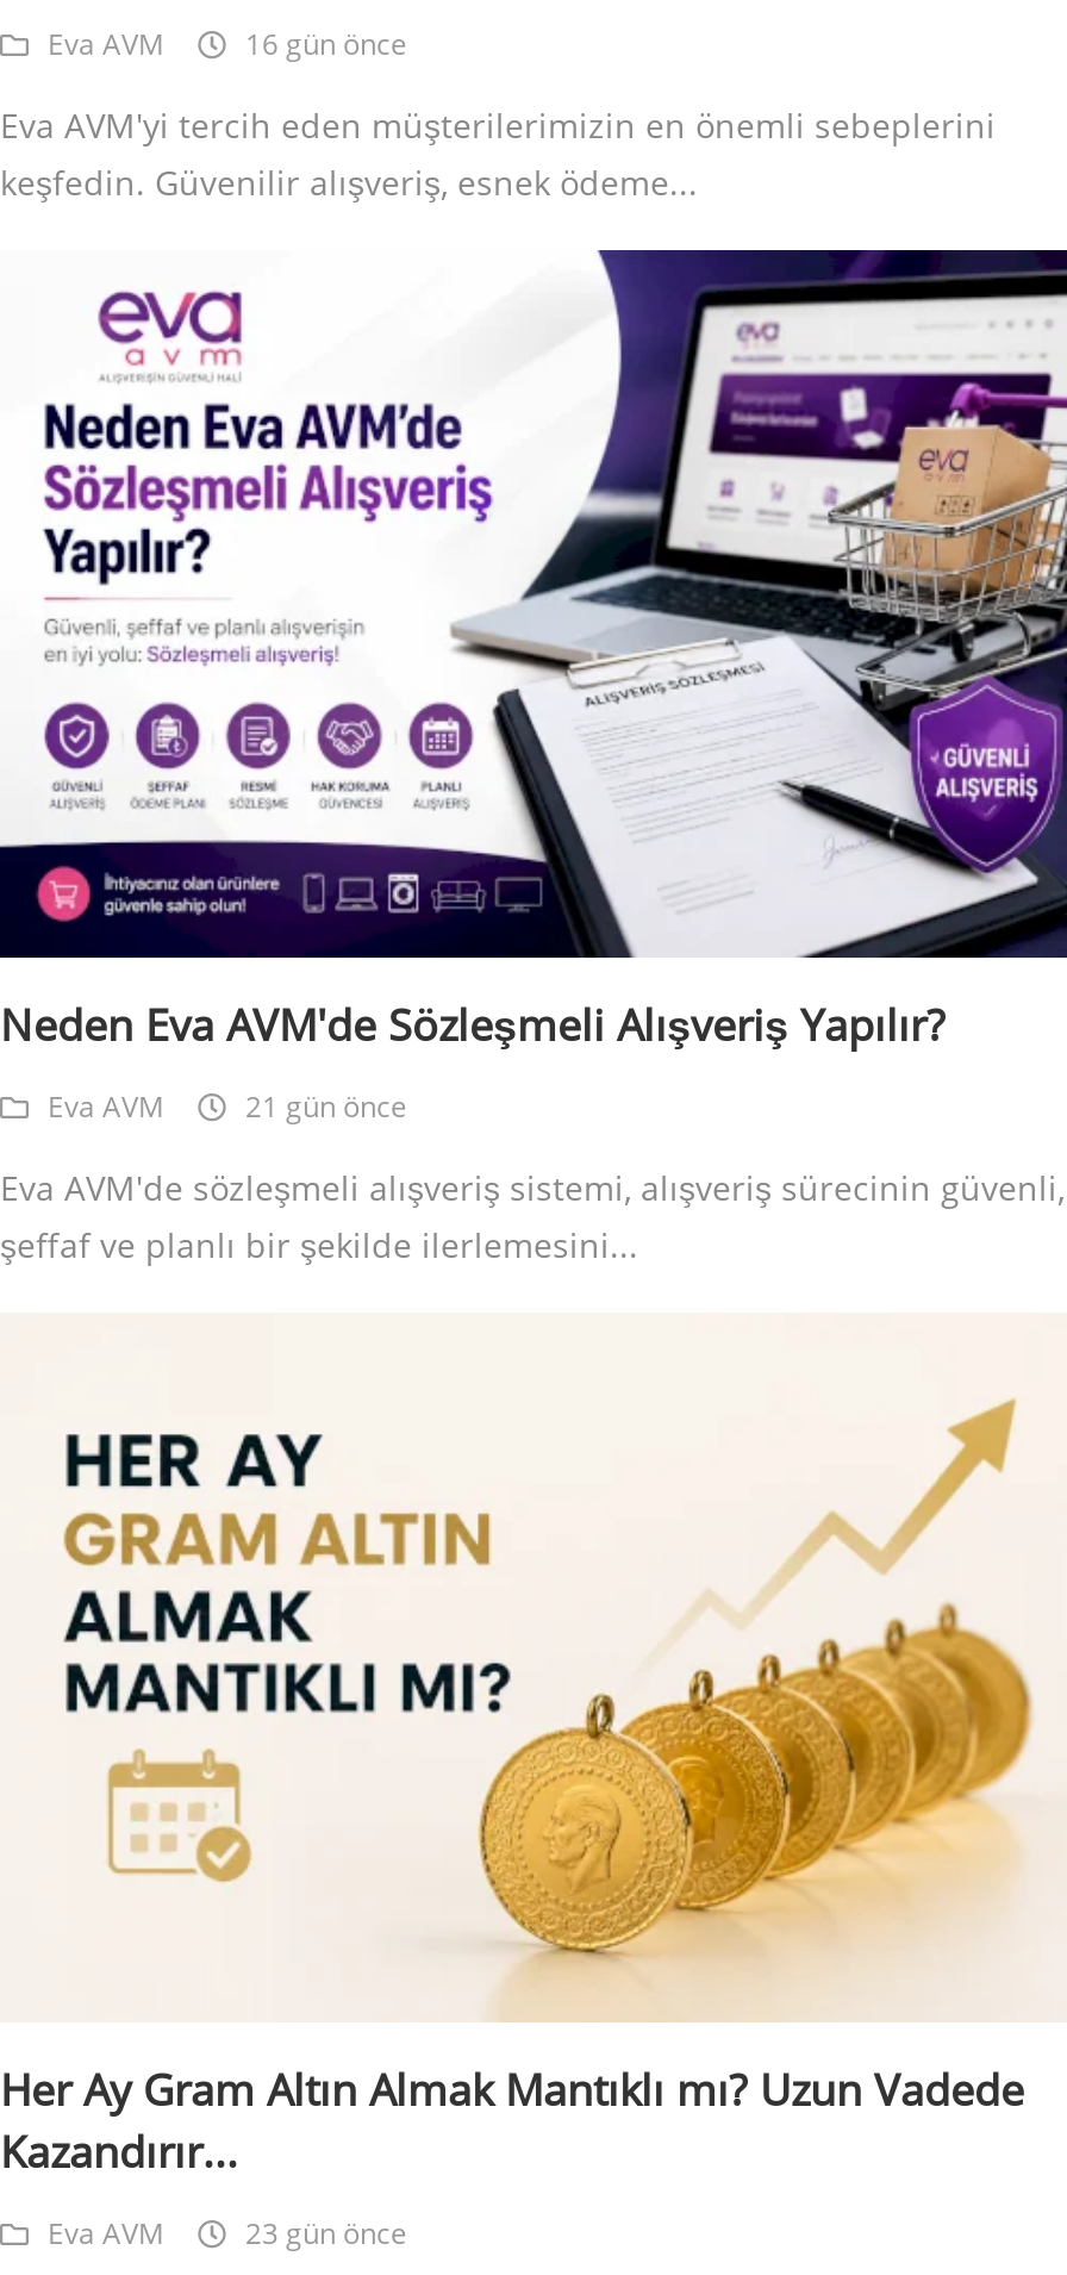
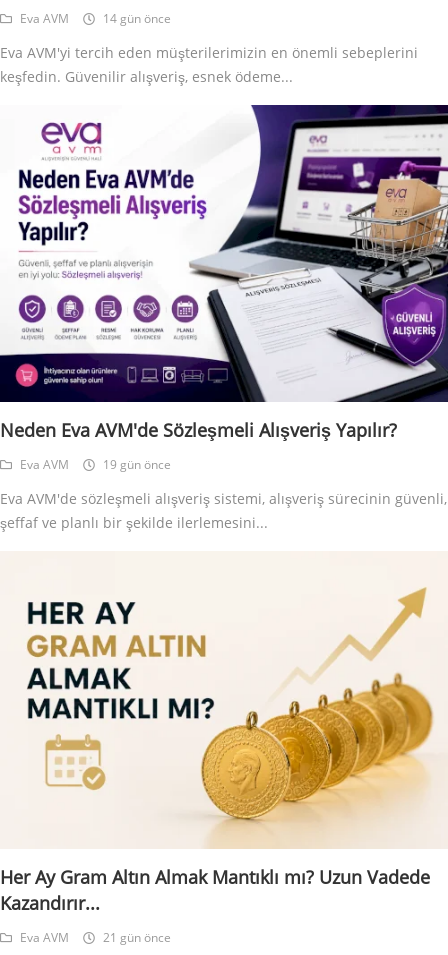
[48,23,407,64] Eva AVM 16 gün önce -> [20,10,171,27] Eva AVM 14 gün önce
[48,1087,407,1127] Eva AVM 21 gün önce -> [20,456,171,473] Eva AVM 19 gün önce
[48,2213,407,2253] Eva AVM 23 gün önce -> [20,929,171,946] Eva AVM 21 gün önce

